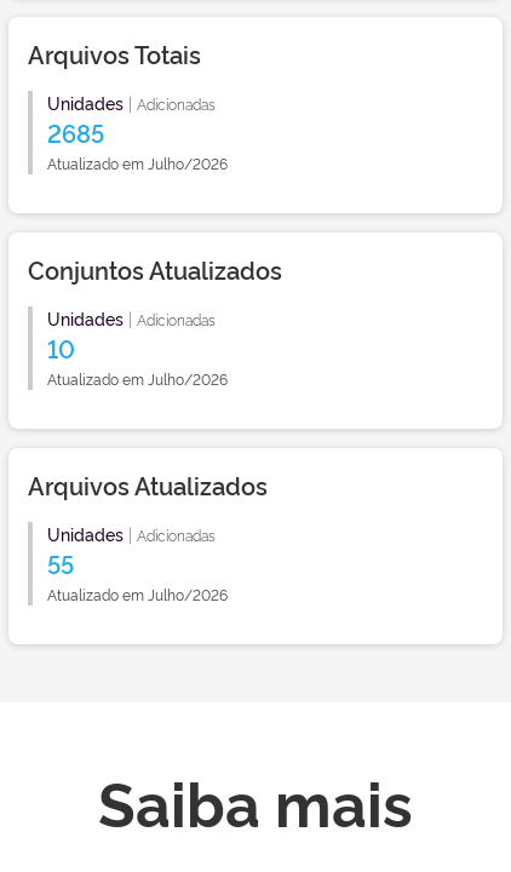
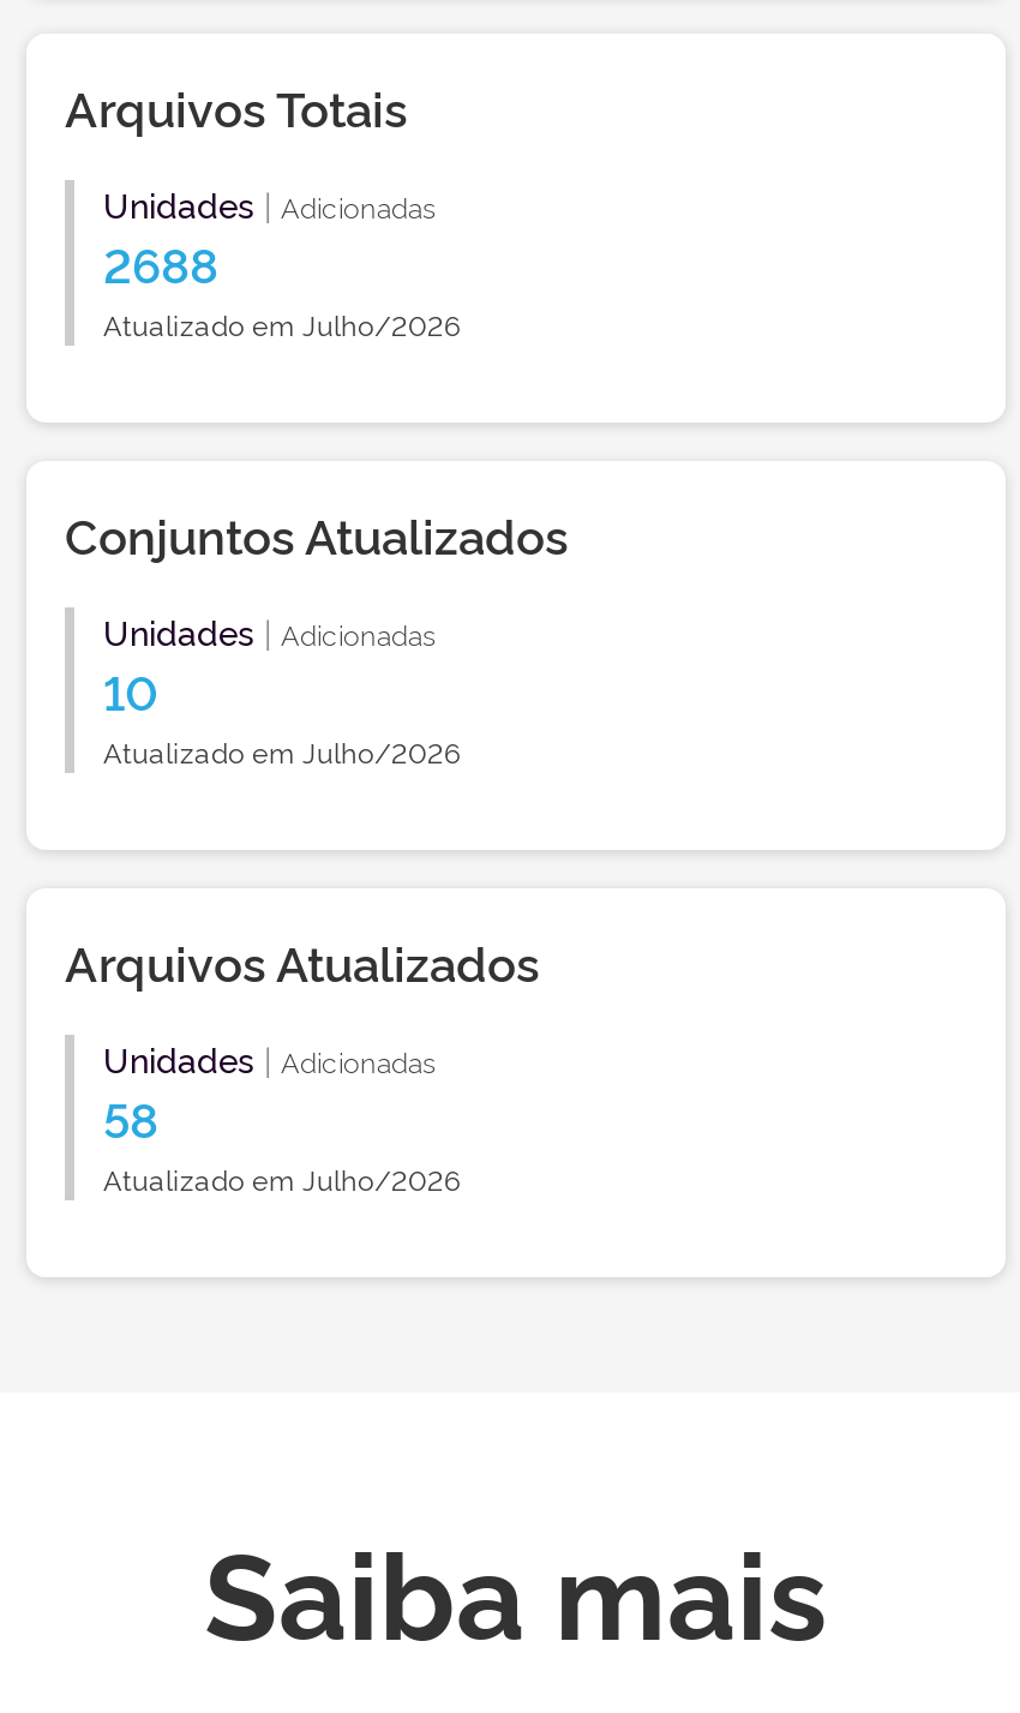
[47,114,104,148] 2685 -> [103,227,218,294] 2688
[47,546,74,580] 55 -> [103,1082,158,1149] 58

